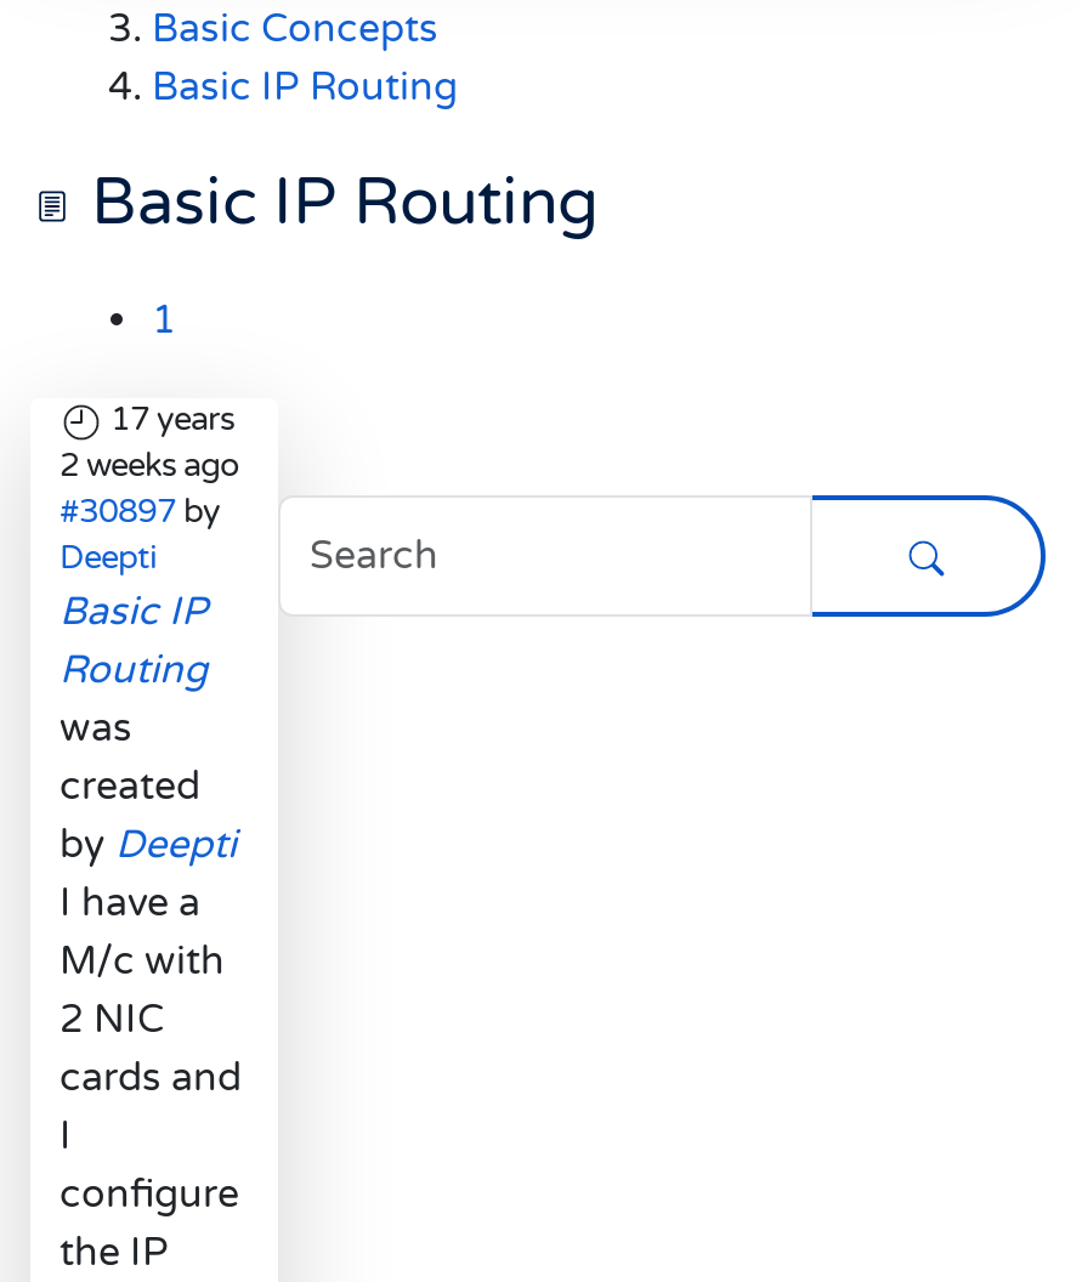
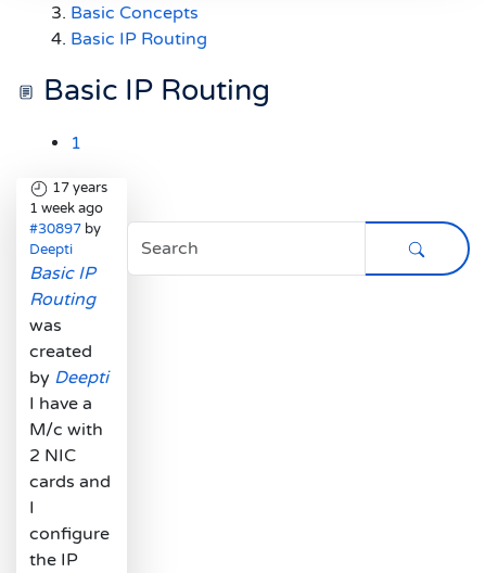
[60,447,239,486] 2 weeks ago -> [29,200,103,217] 1 week ago

